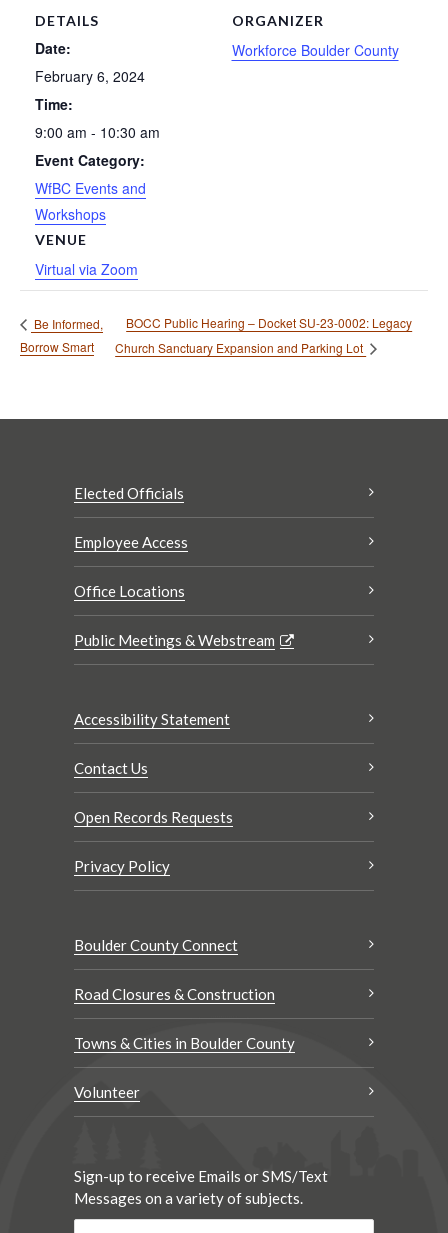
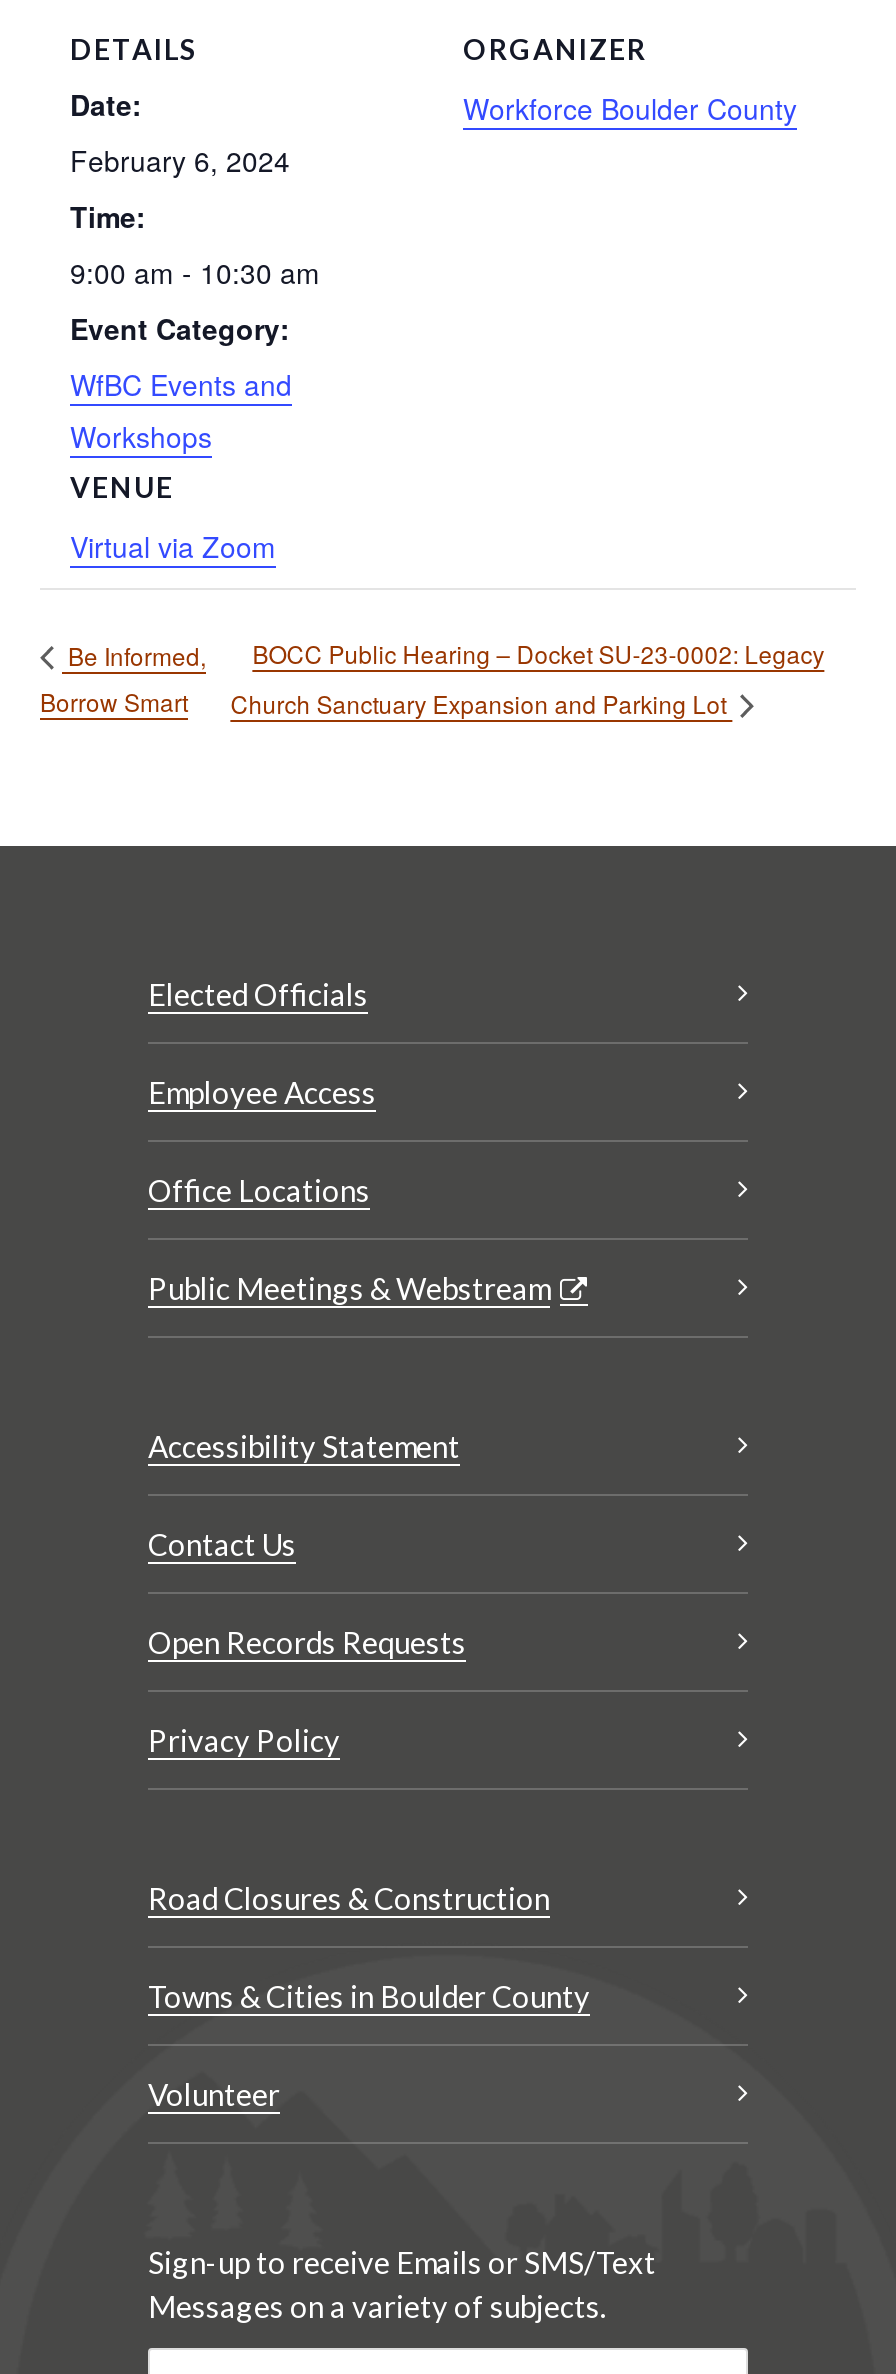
[74,936,238,954] Boulder County Connect -> none

